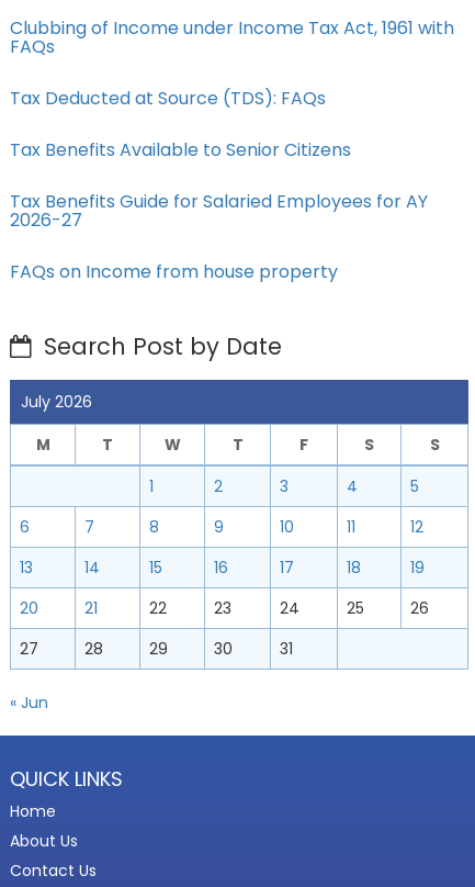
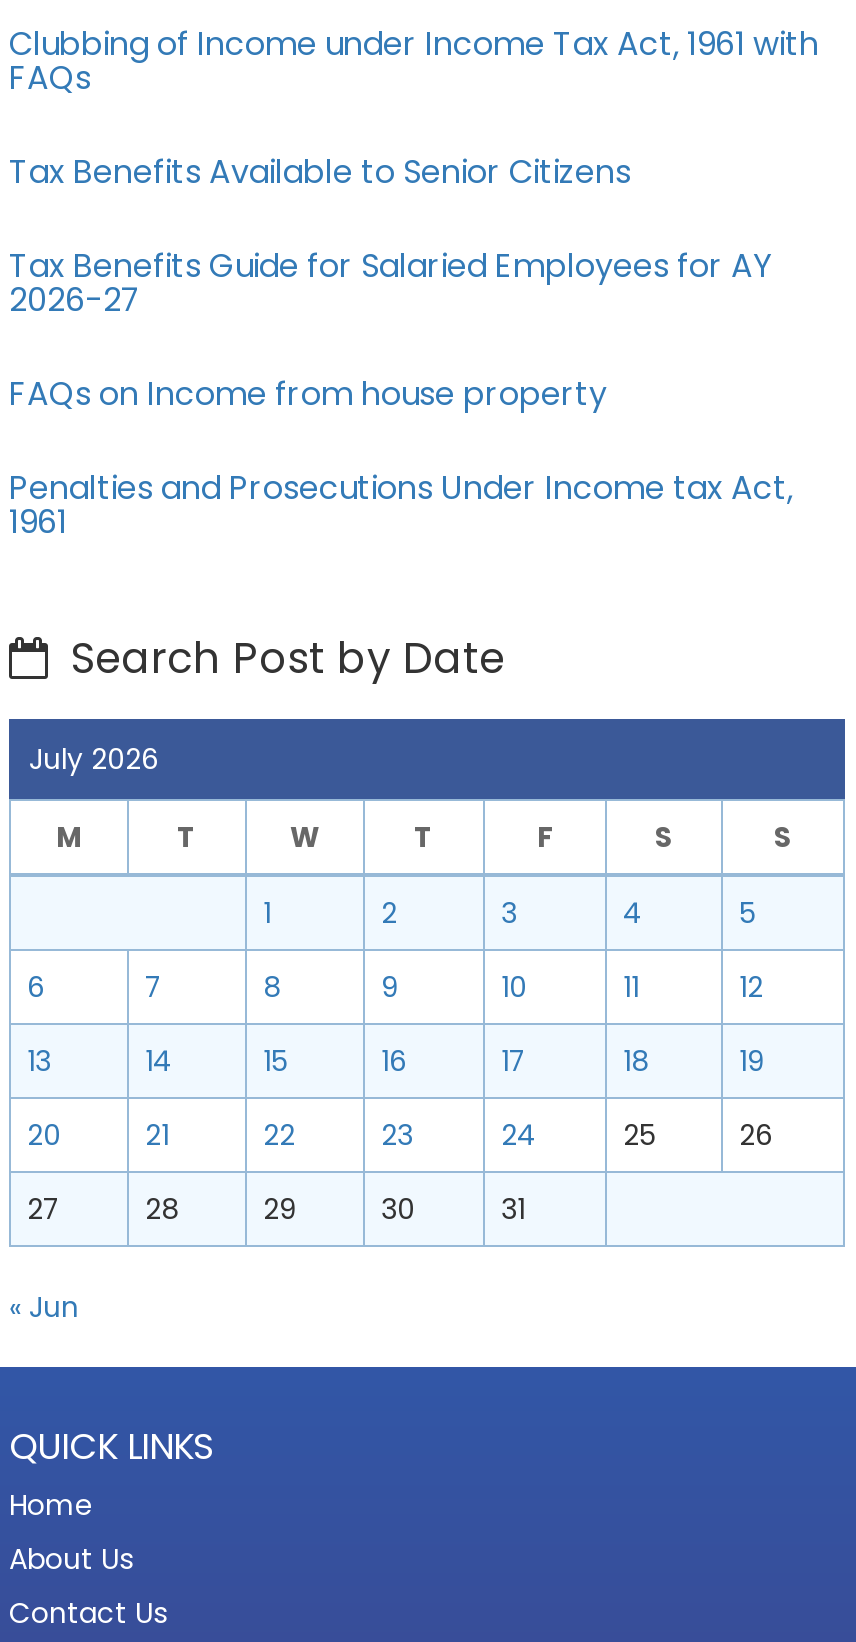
[10,86,326,111] Tax Deducted at Source (TDS): FAQs -> none
moved [10,137,428,284] -> [9,149,771,417]: Tax Benefits Available to Senior Citizens | Tax Benefits Guide for Salaried Employees for AY | 2026-27 | FAQs on Income from house property
none -> [9,465,793,545] Penalties and Prosecutions Under Income tax Act, | 1961

